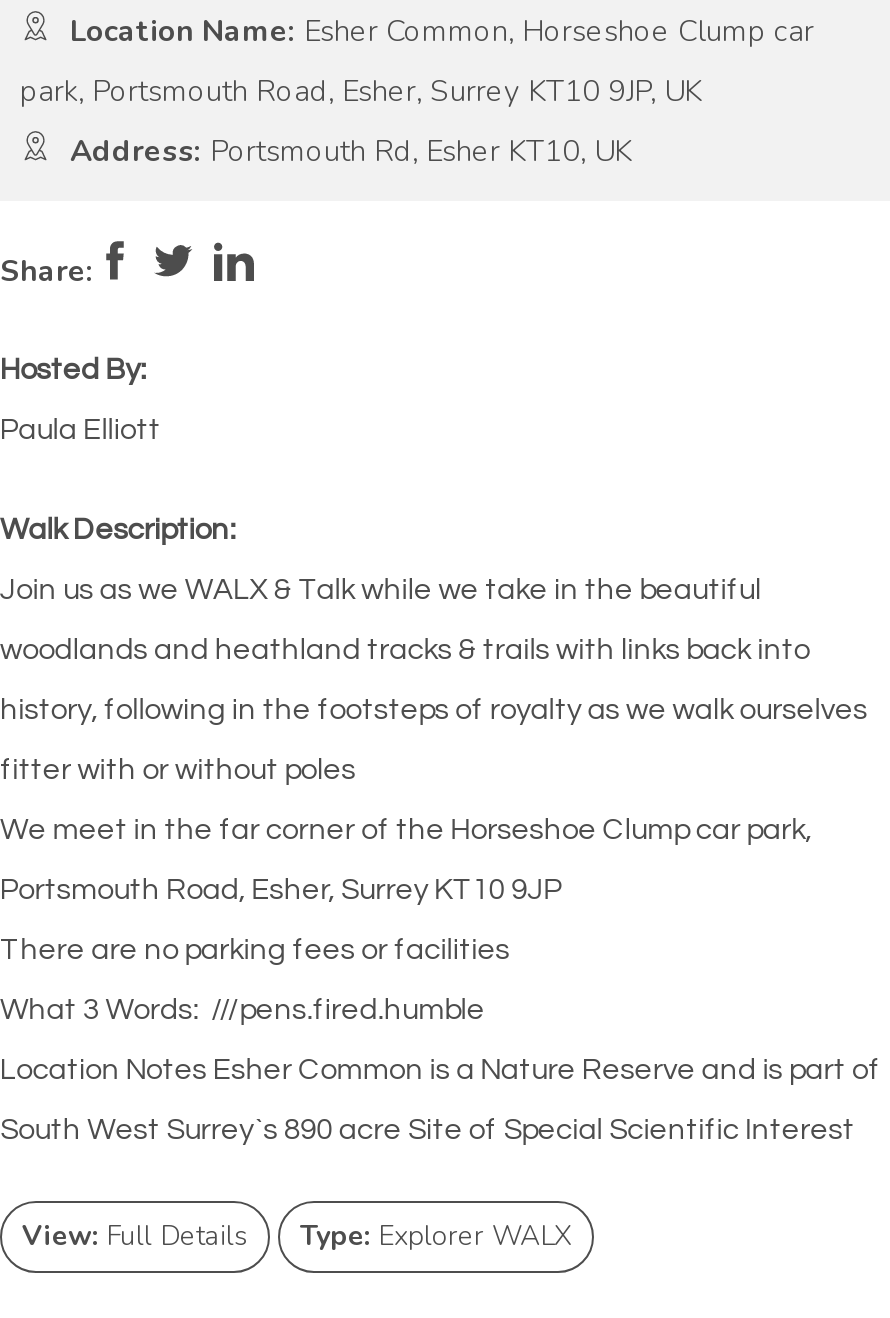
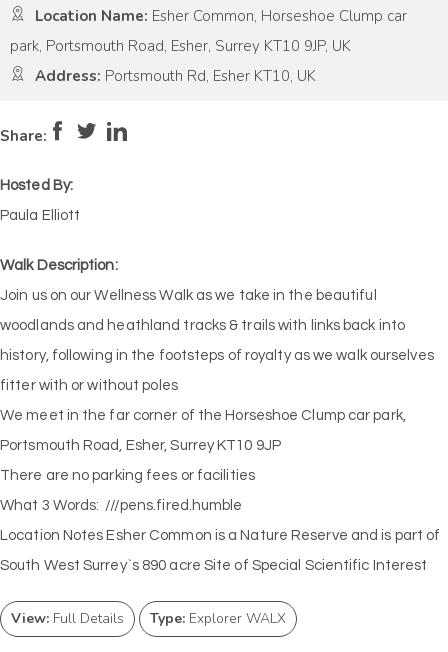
[0,576,761,606] Join us as we WALX & Talk while we take in the beautiful -> [0,288,377,303] Join us on our Wellness Walk as we take in the beautiful

